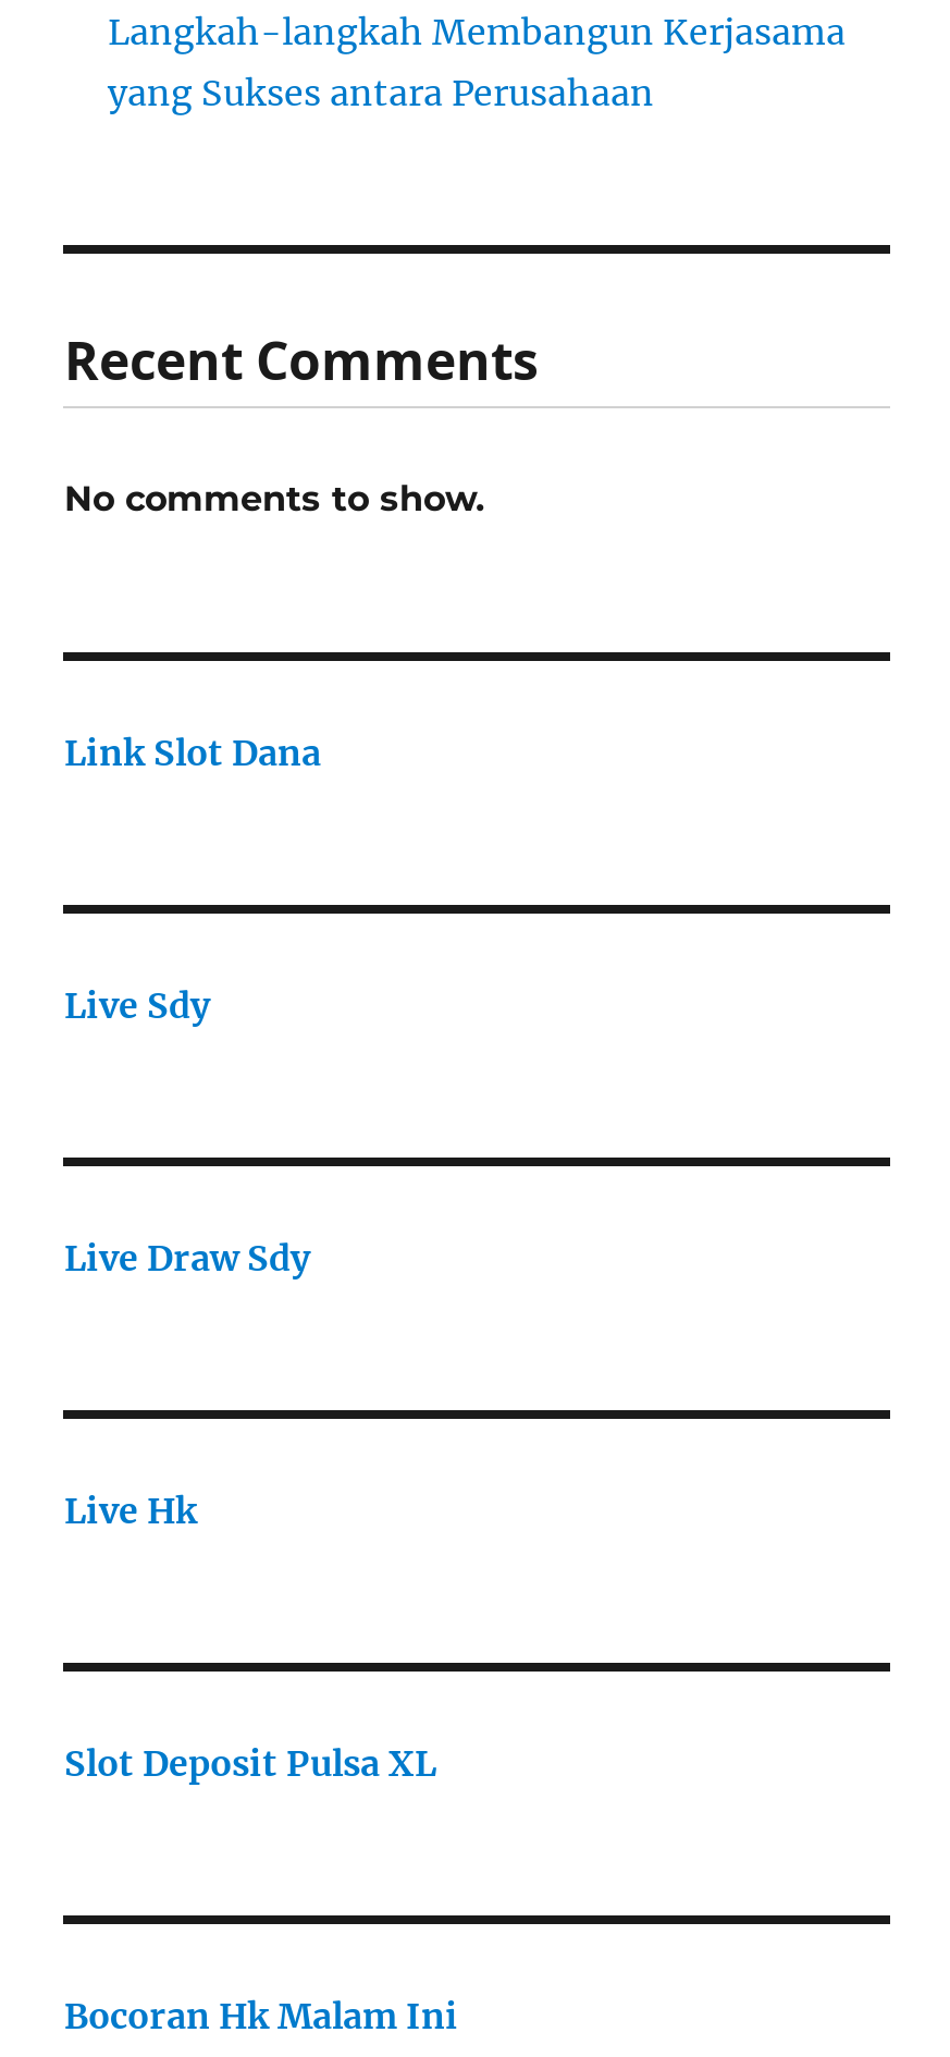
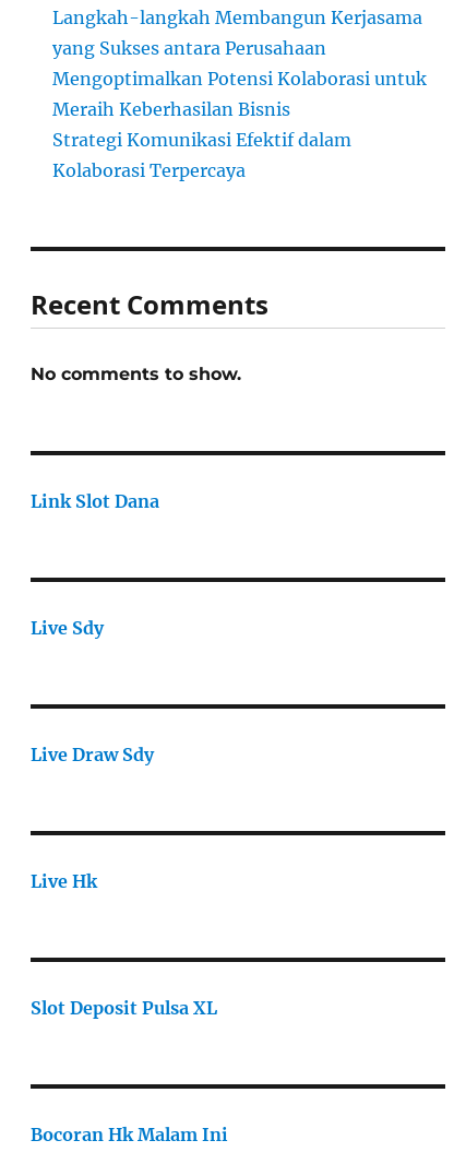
none -> [53,68,427,181] Mengoptimalkan Potensi Kolaborasi untuk | Meraih Keberhasilan Bisnis | Strategi Komunikasi Efektif dalam | Kolaborasi Terpercaya

